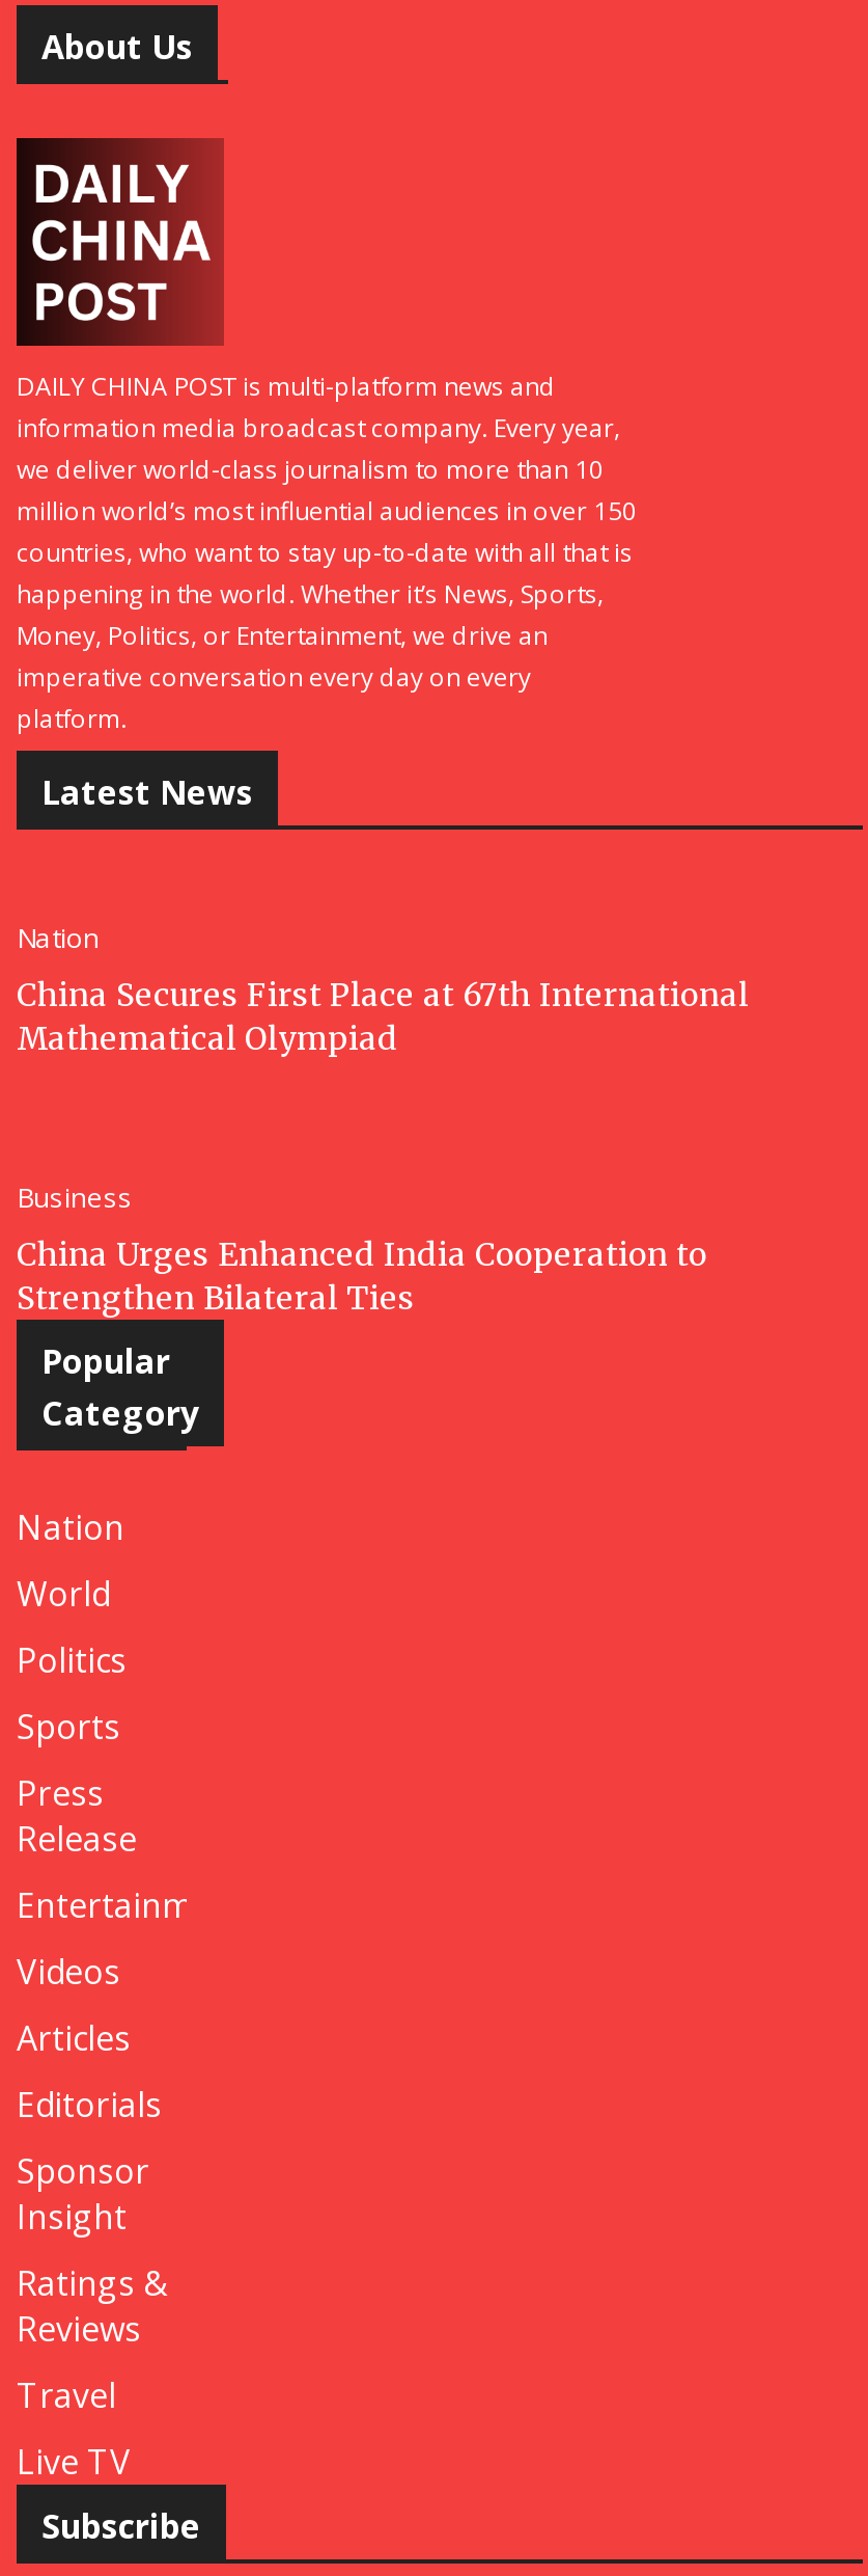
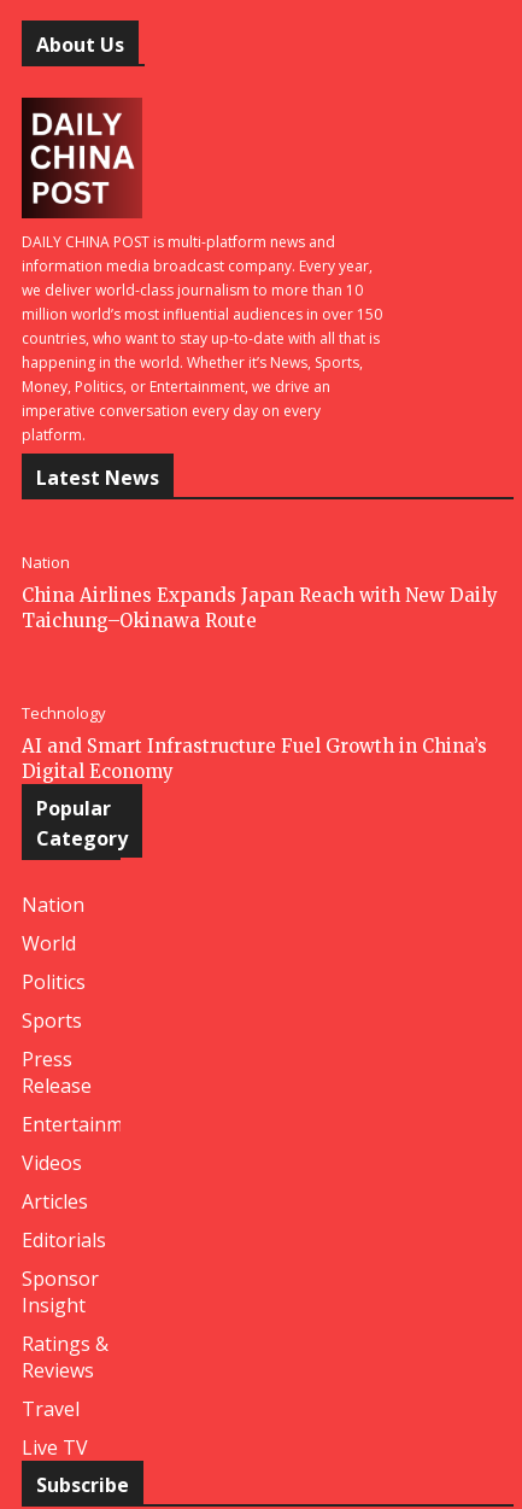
[17,975,749,1058] China Secures First Place at 67th International | Mathematical Olympiad -> [22,584,498,632] China Airlines Expands Japan Reach with New Daily | Taichung–Okinawa Route
[17,1178,133,1216] Business -> [22,702,106,724] Technology
[17,1235,707,1318] China Urges Enhanced India Cooperation to | Strengthen Bilateral Ties -> [22,735,487,783] AI and Smart Infrastructure Fuel Growth in China’s | Digital Economy

